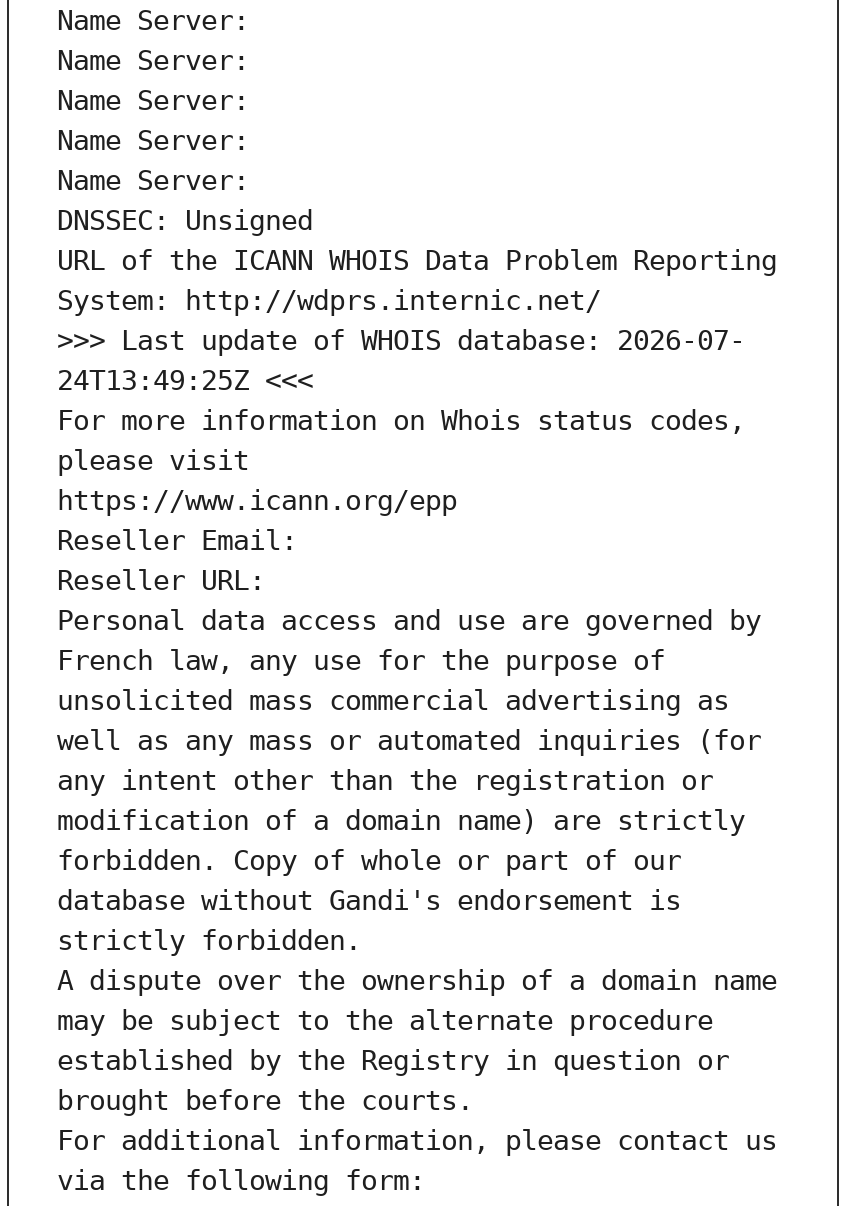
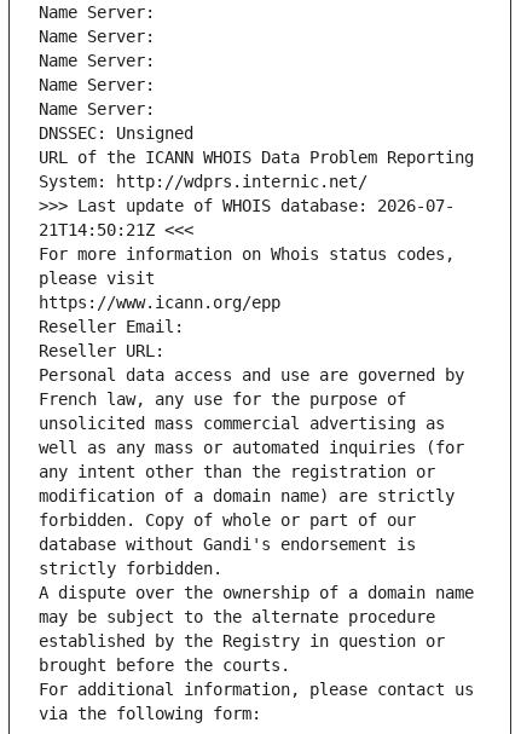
[57,365,313,397] 24T13:49:25Z <<< -> [39,221,193,240] 21T14:50:21Z <<<

